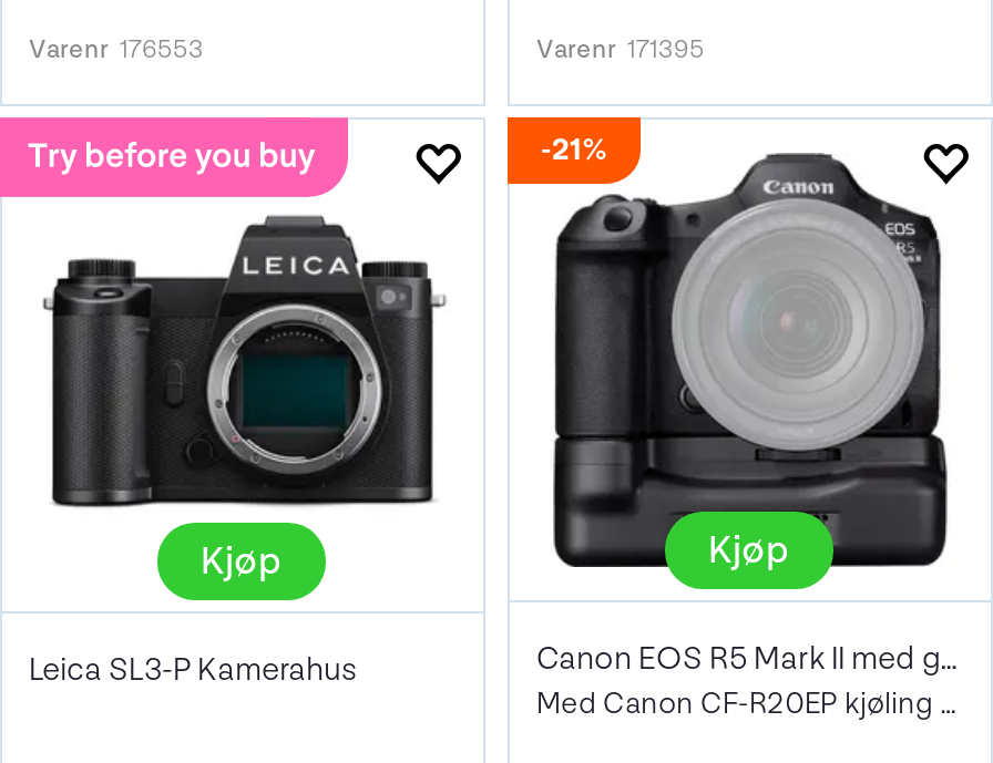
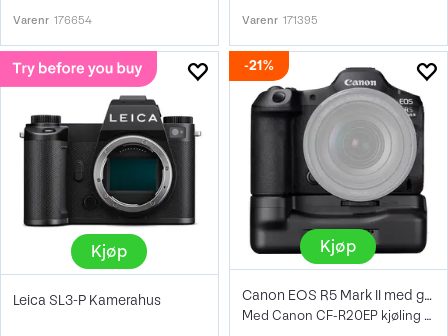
[29,33,204,66] Varenr 176553 -> [13,13,92,28] Varenr 176654

